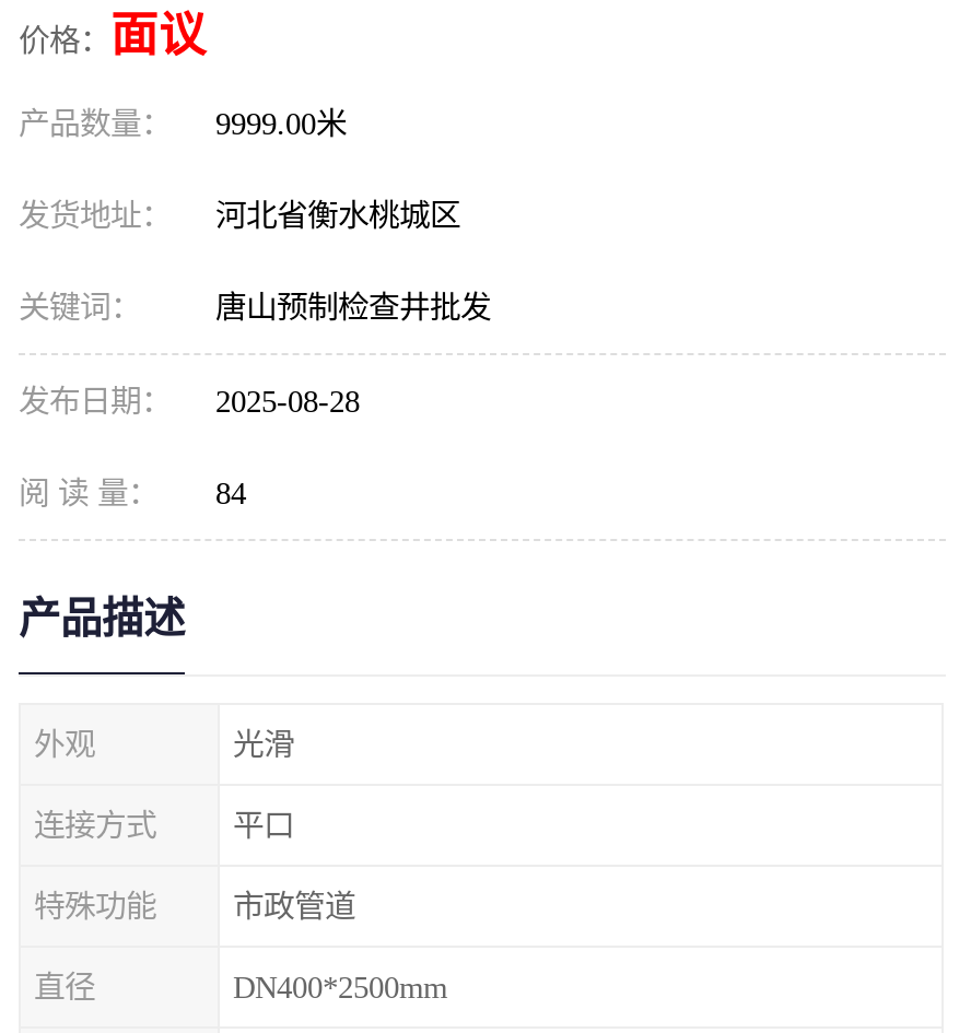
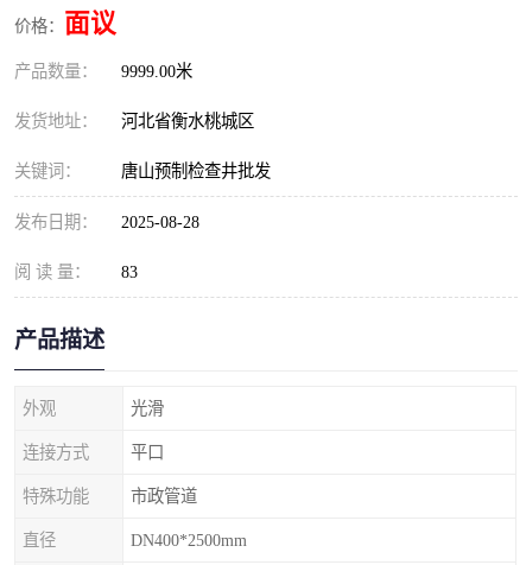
[19,476,246,510] 阅 读 量： 84 -> [14,262,138,281] 阅 读 量： 83

